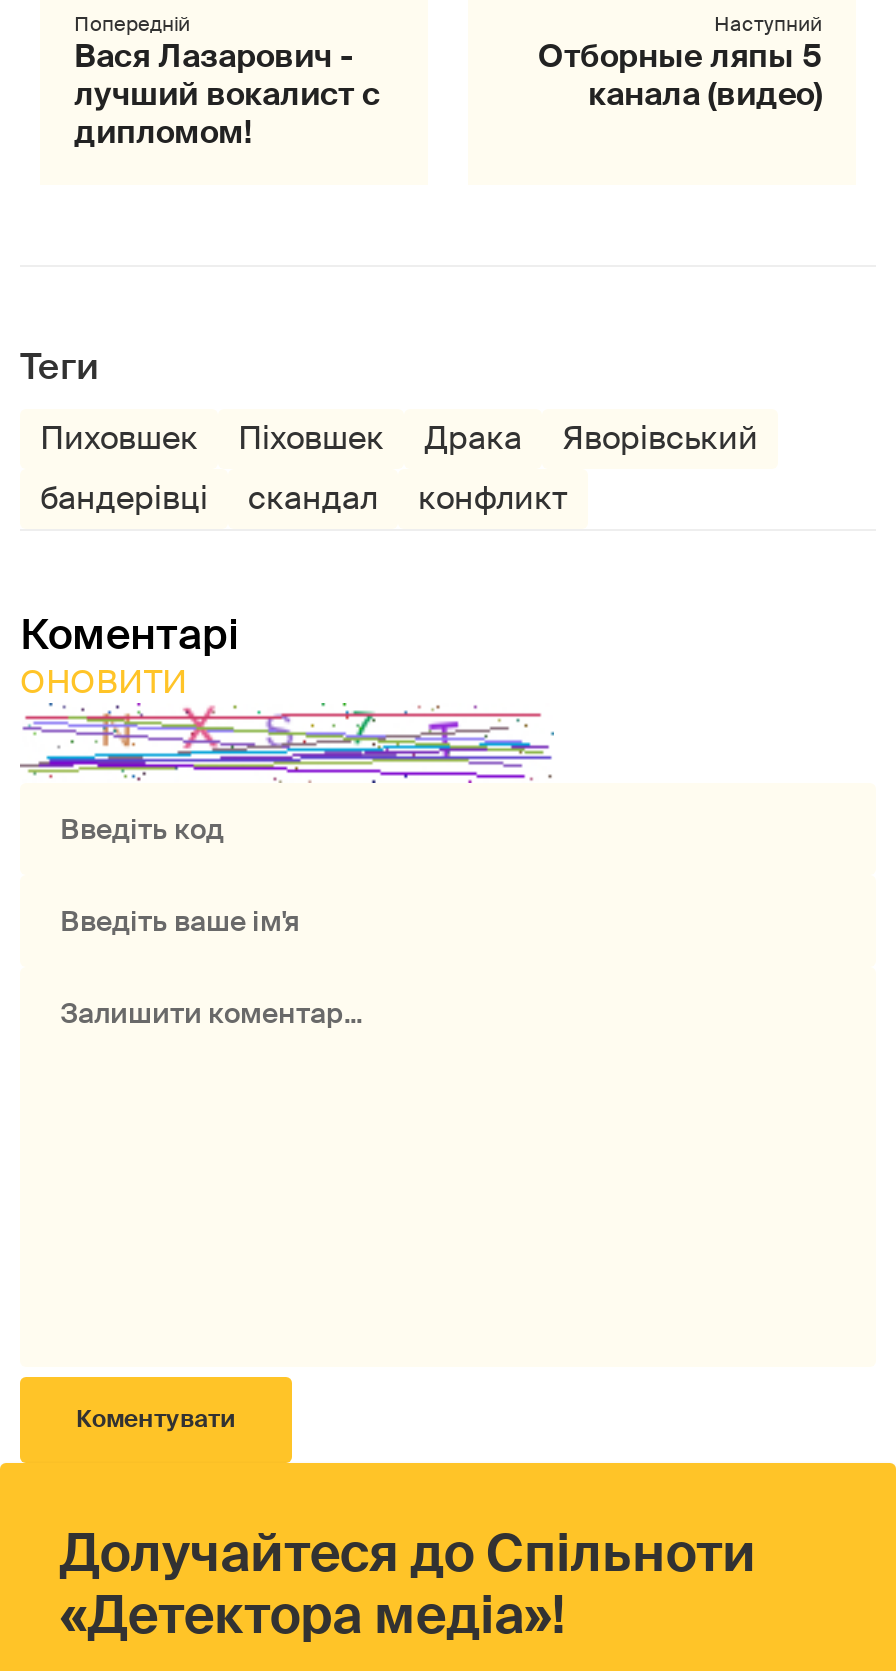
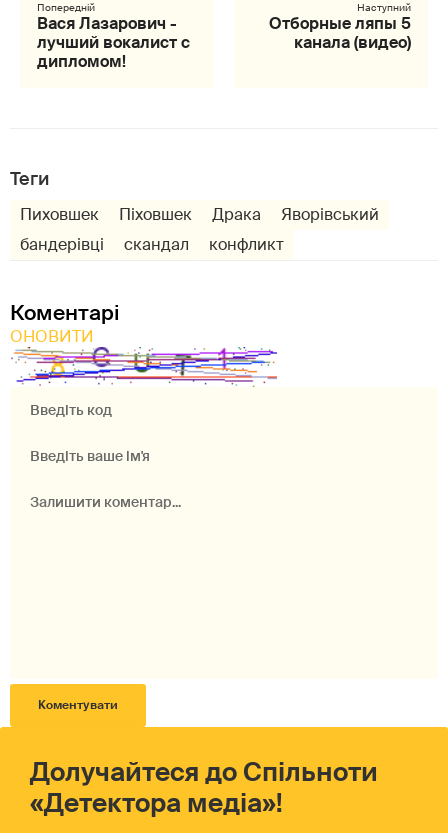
[20,701,554,785] [image] -> [11,346,278,388] [image]

